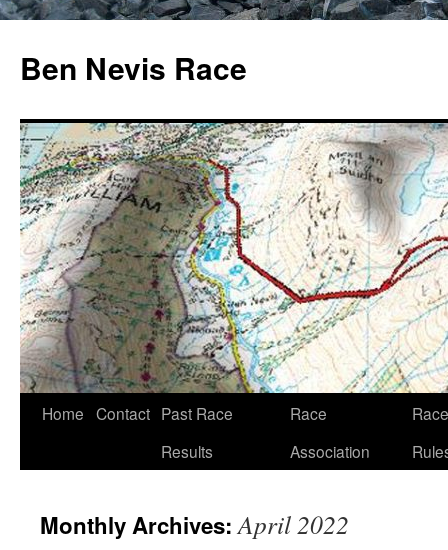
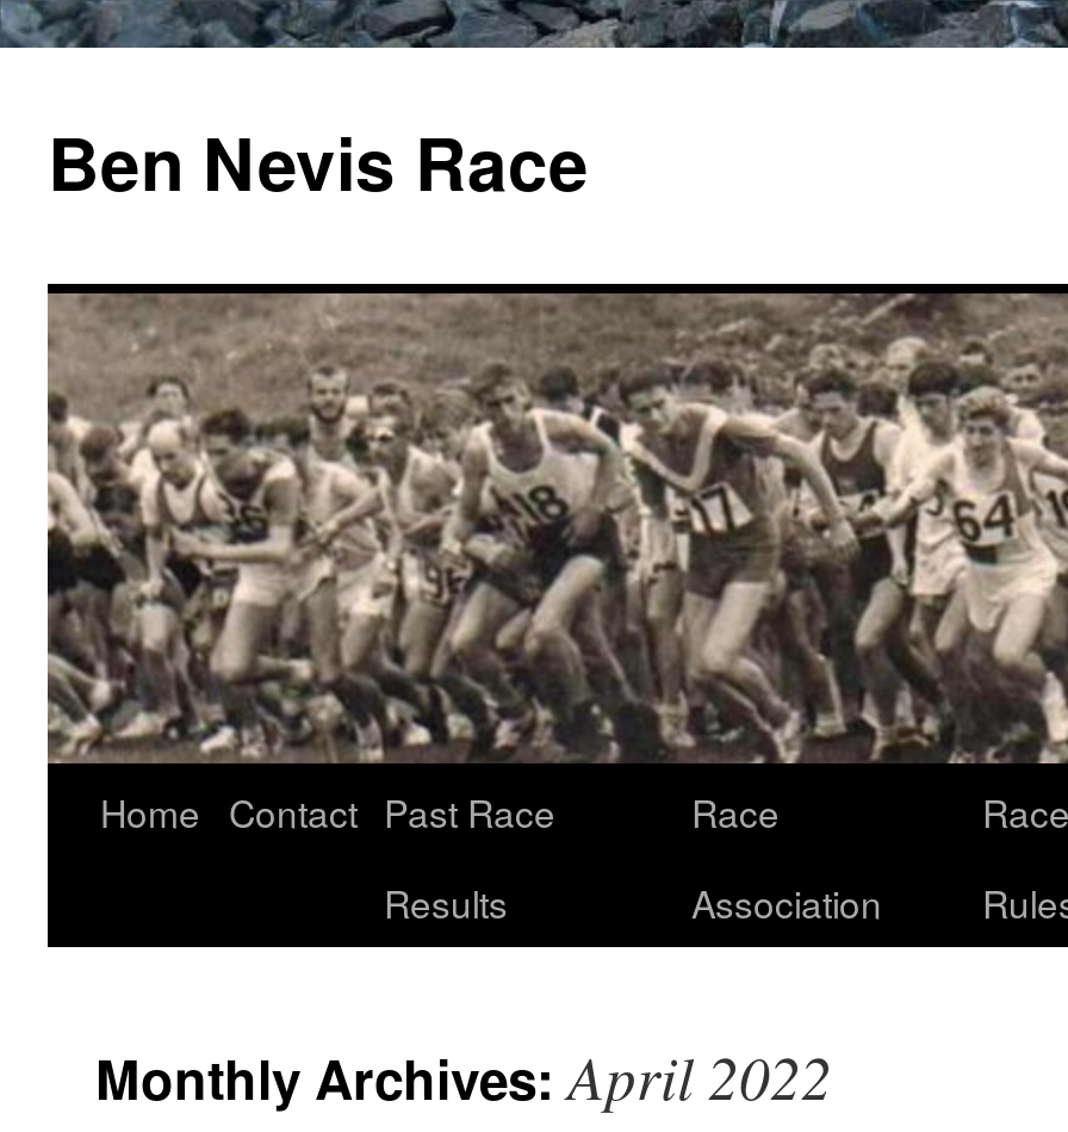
[20,122,445,394] [image] -> [45,293,1061,766] [image]

